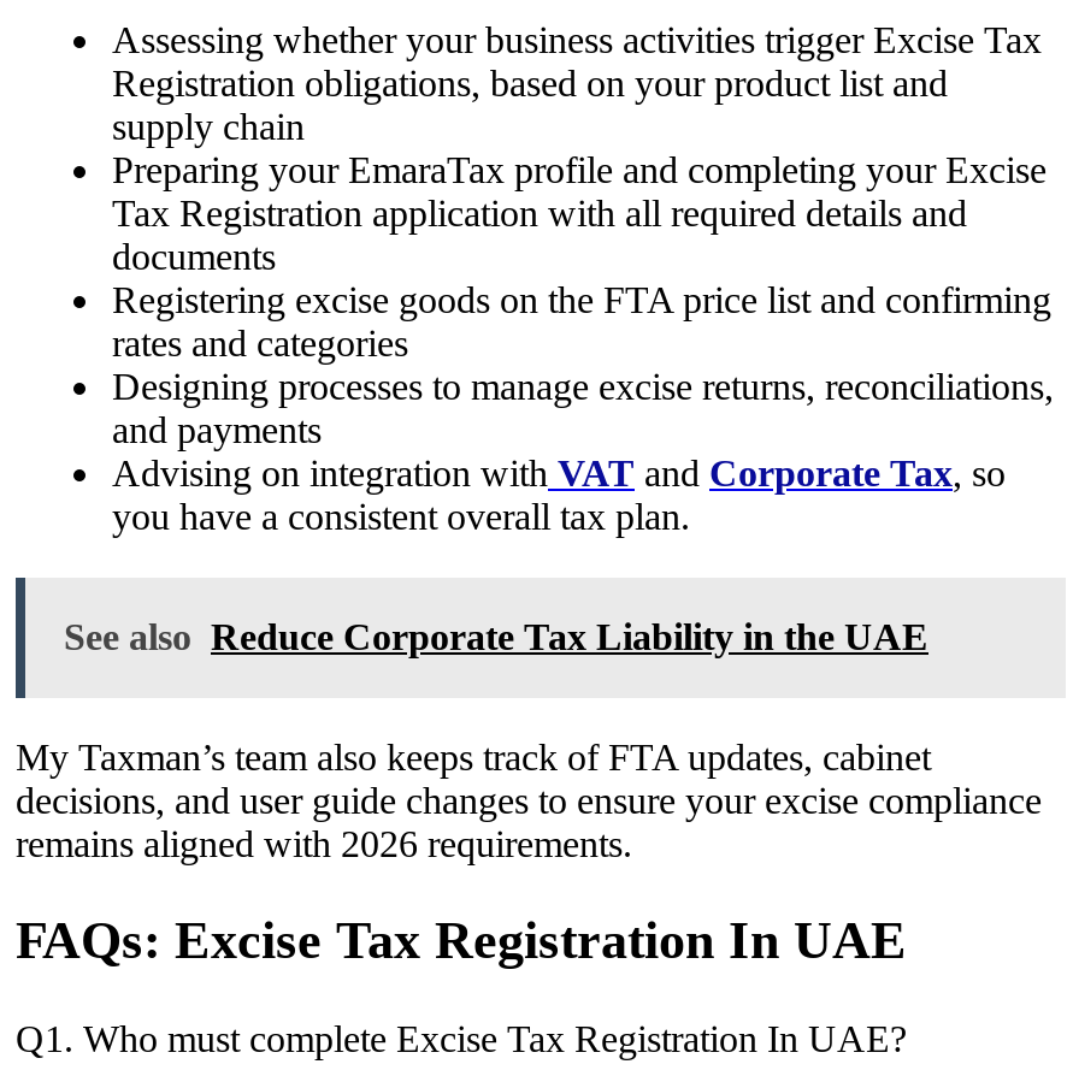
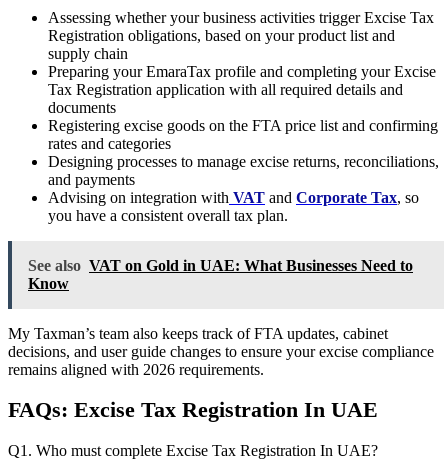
[64,617,928,658] See also Reduce Corporate Tax Liability in the UAE -> [28,257,413,292] See also VAT on Gold in UAE: What Businesses Need to | Know

